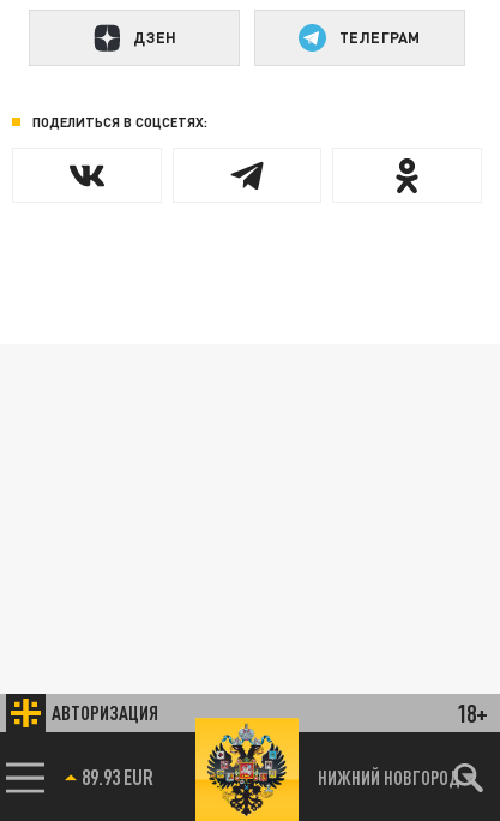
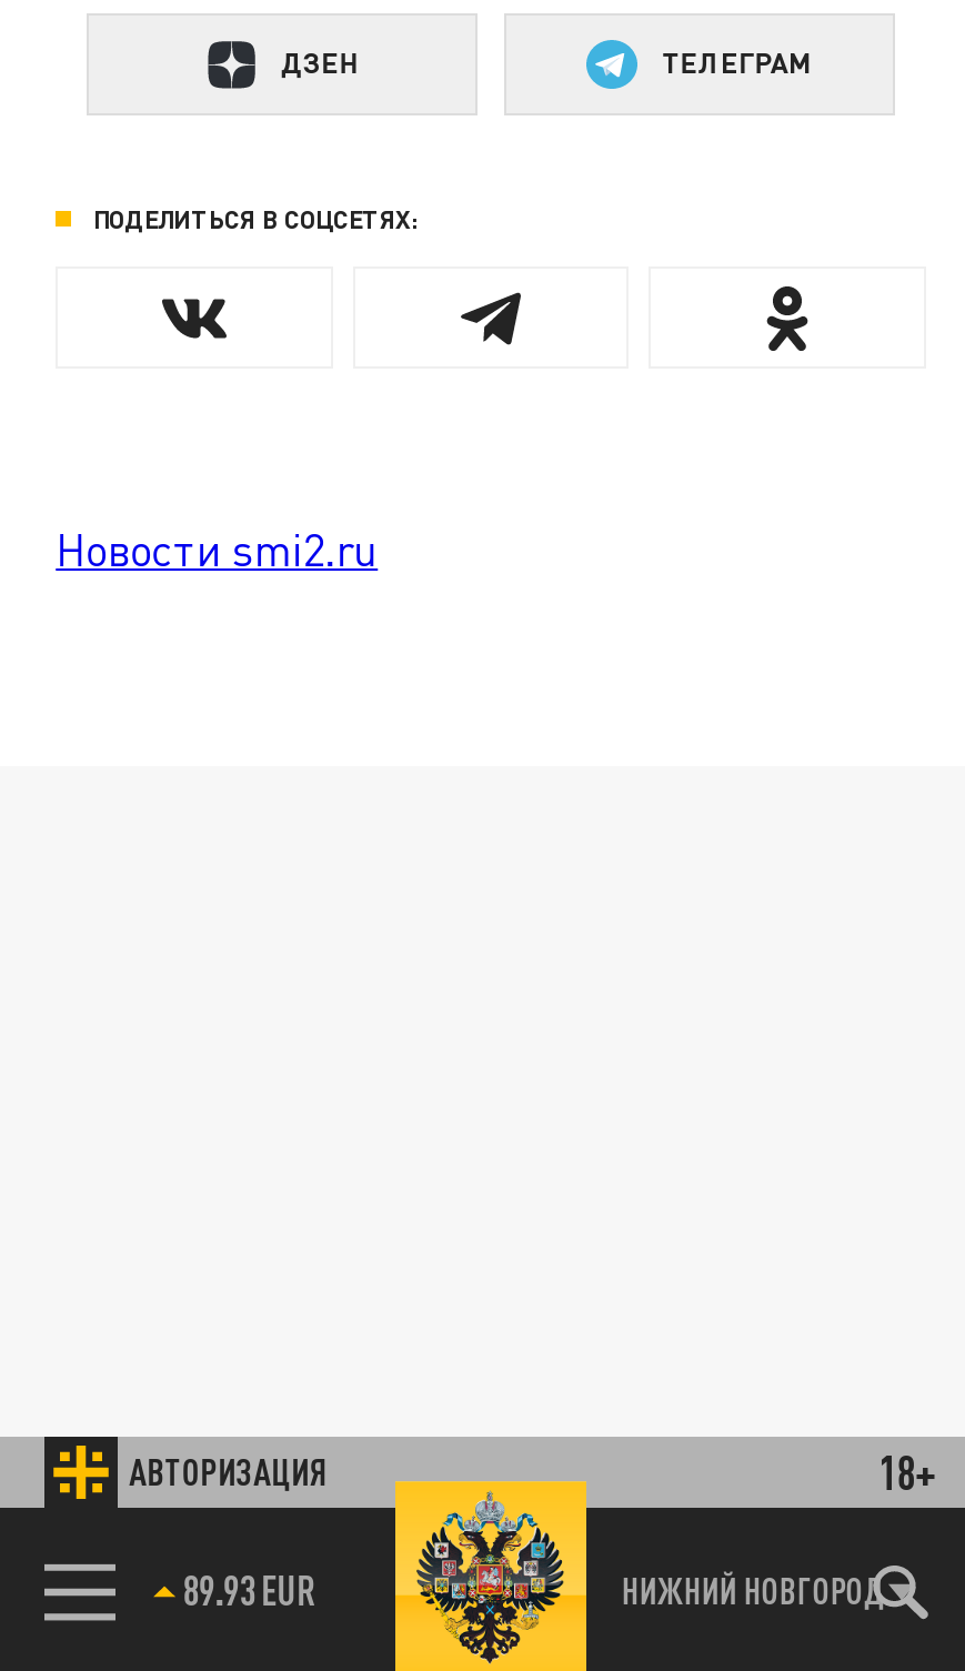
none -> [56,523,378,574] Новости smi2.ru

